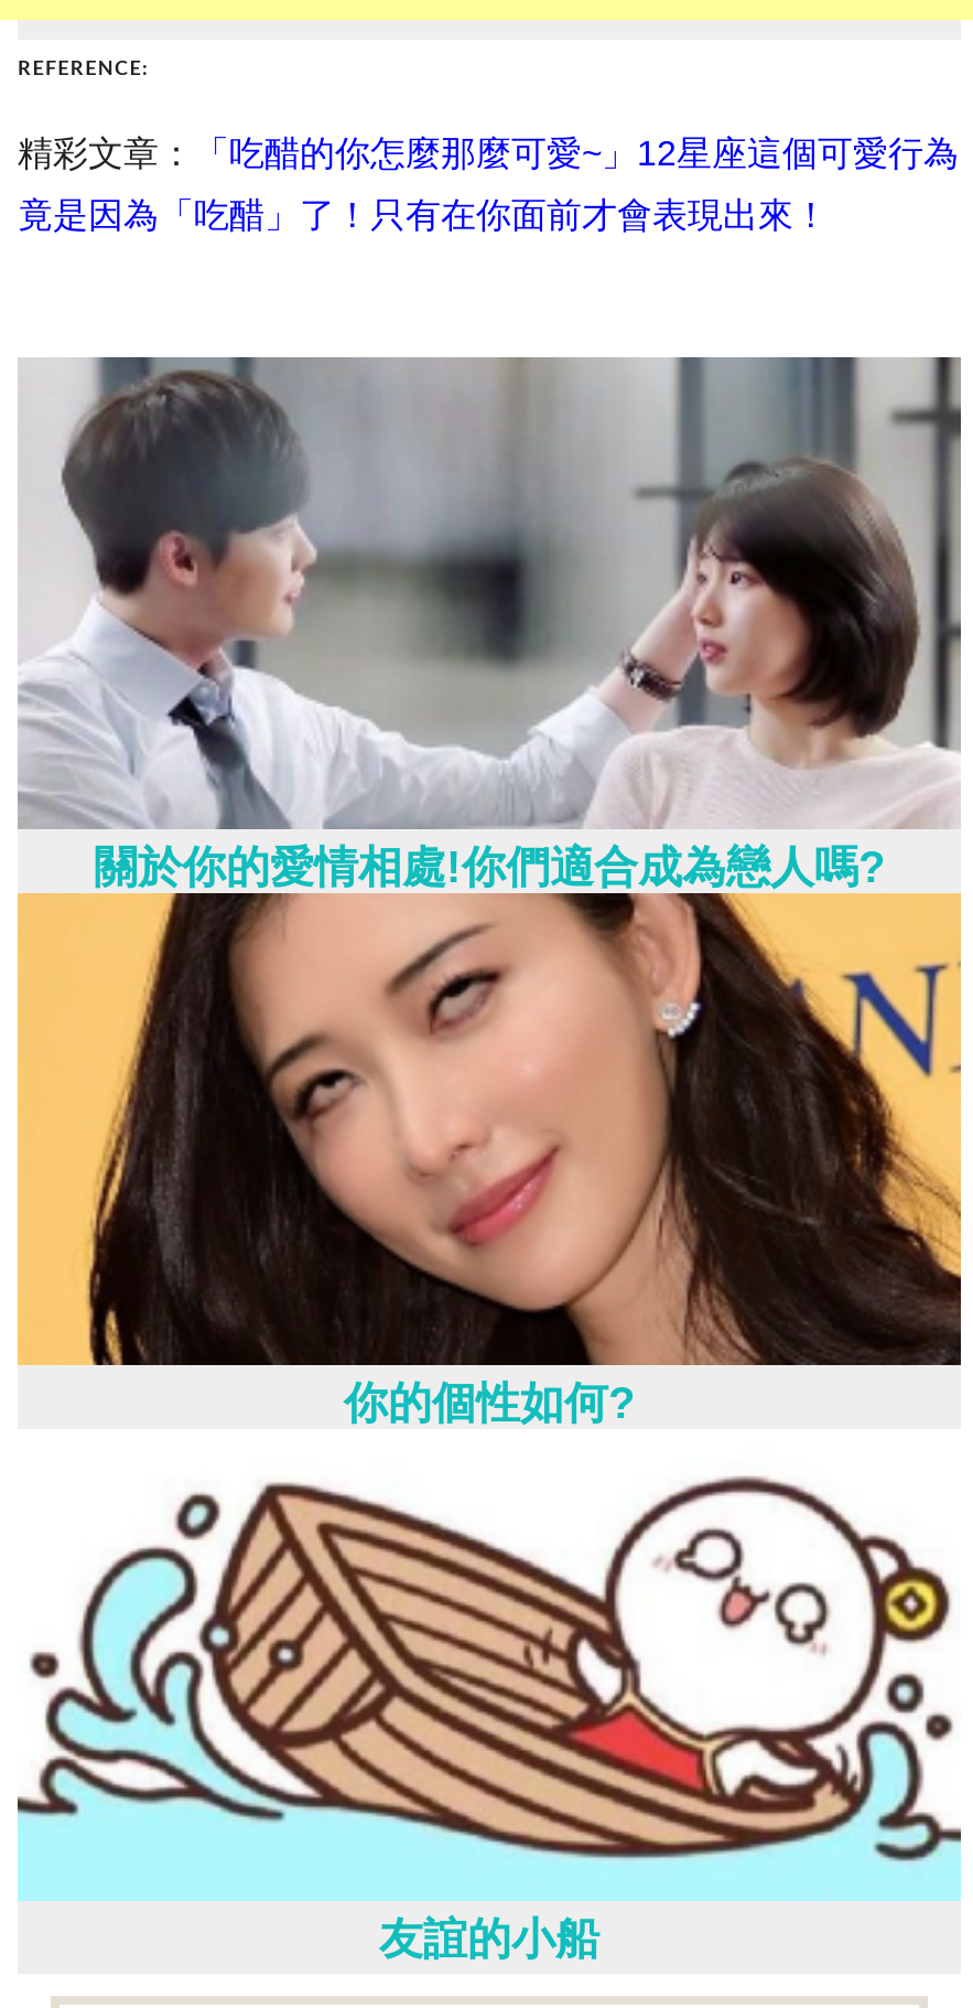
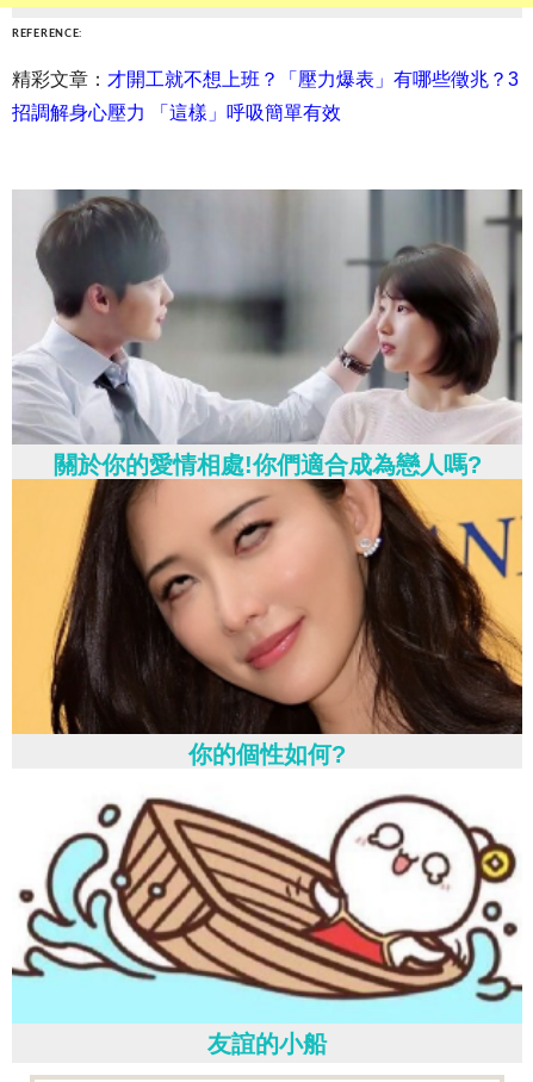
[18,135,959,173] 精彩文章：「吃醋的你怎麼那麼可愛~」12星座這個可愛行為 -> [12,70,519,90] 精彩文章：才開工就不想上班？「壓力爆表」有哪些徵兆？3
[18,197,829,235] 竟是因為「吃醋」了！只有在你面前才會表現出來！ -> [12,103,341,123] 招調解身心壓力 「這樣」呼吸簡單有效

